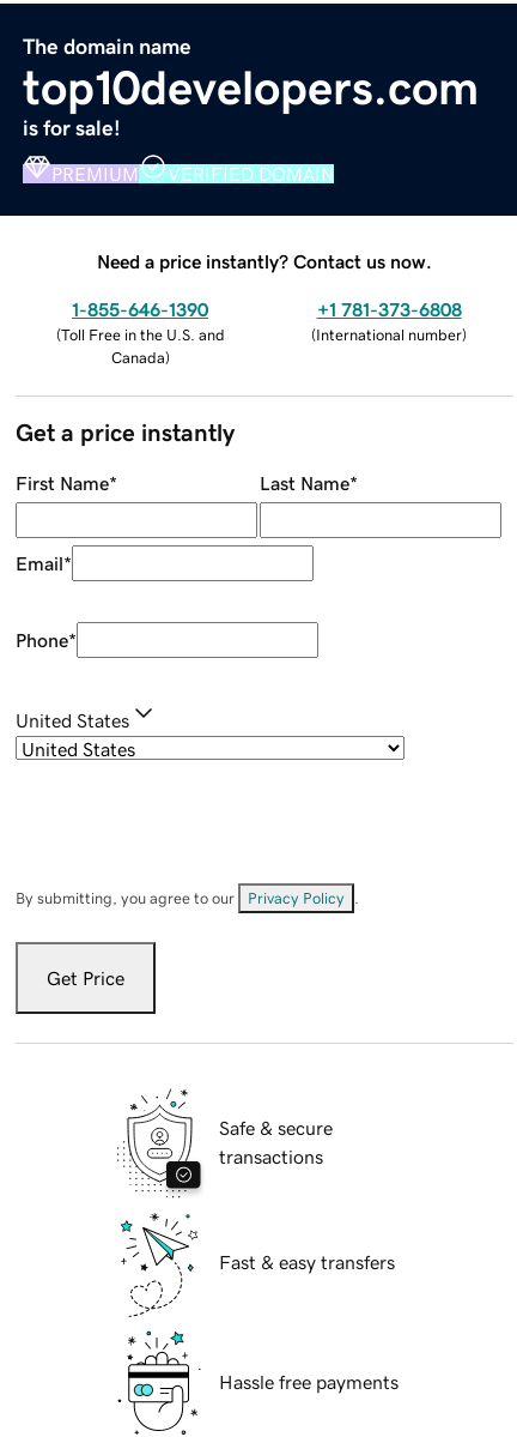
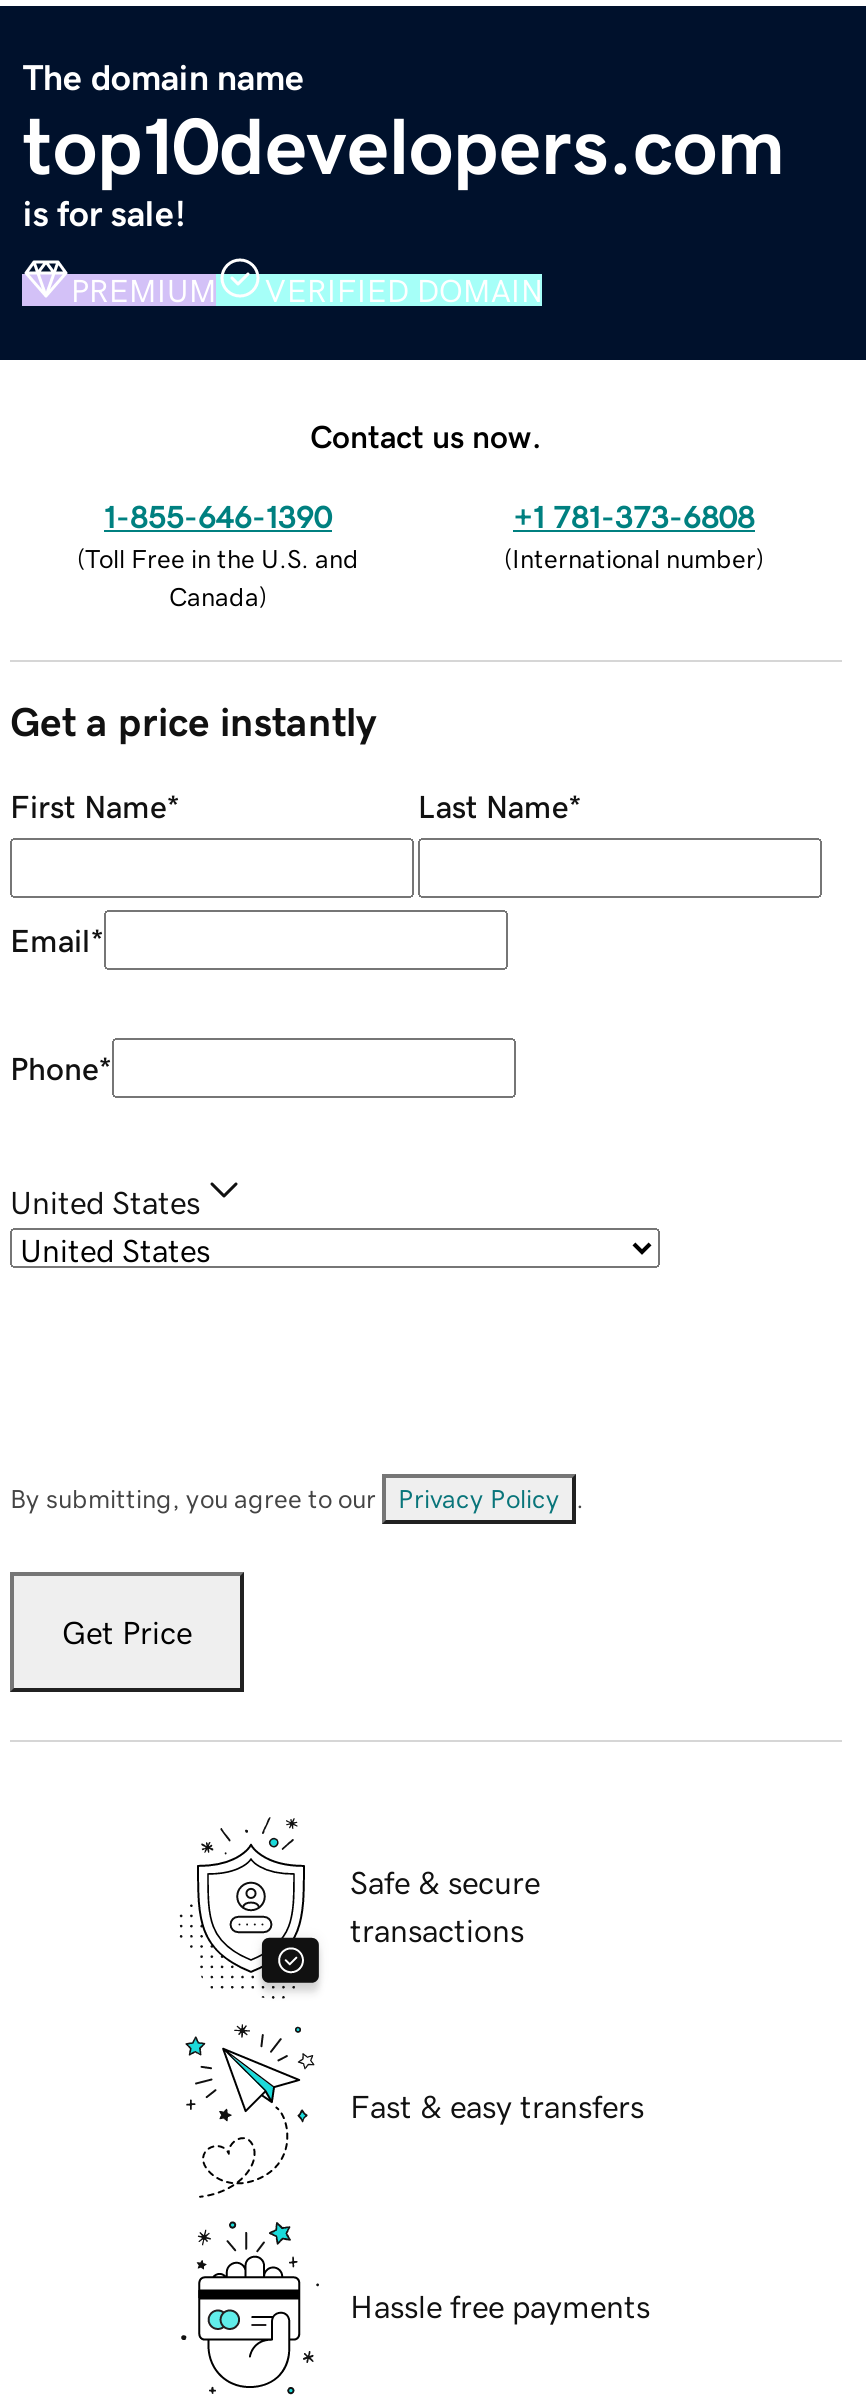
[97,251,432,270] Need a price instantly? Contact us now. -> [310,419,542,451] Contact us now.

